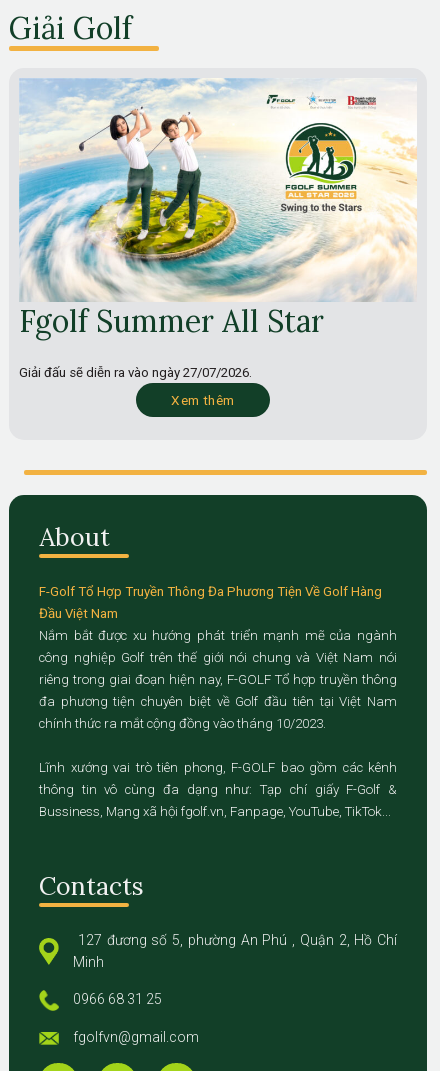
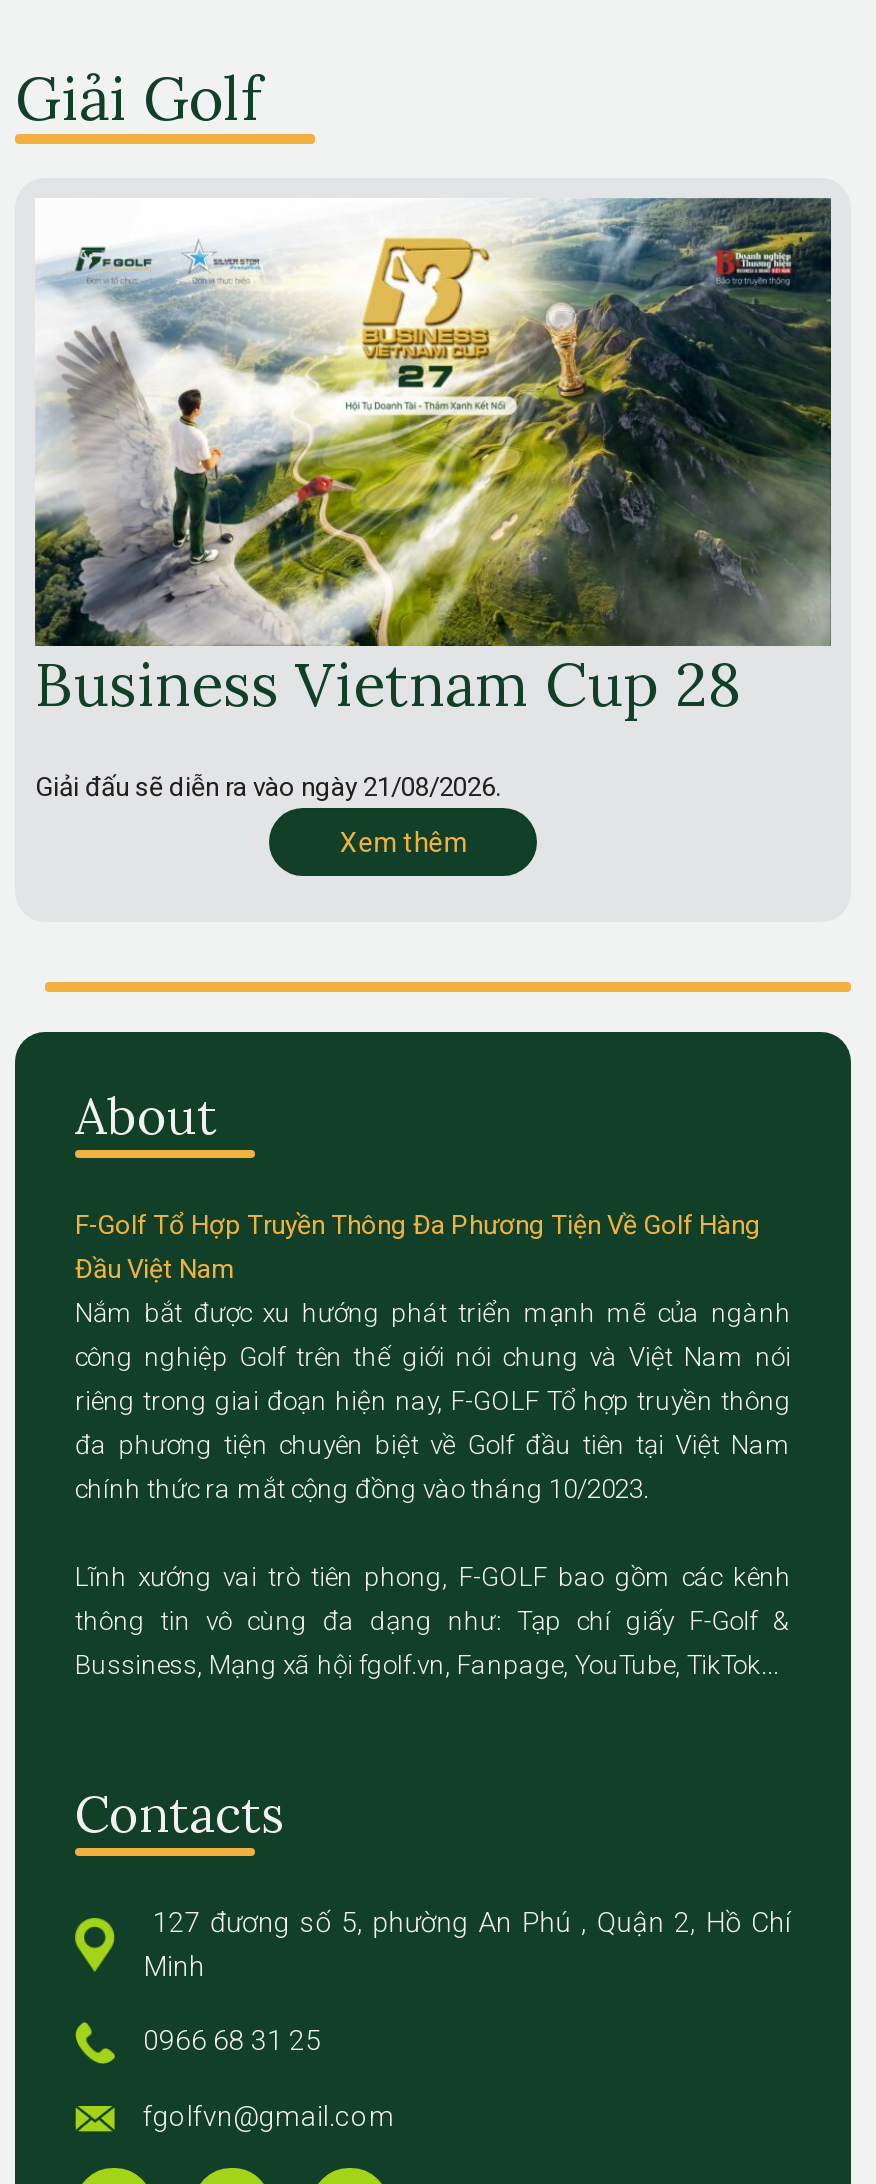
[19,78,417,340] [image] | Fgolf Summer All Star -> [33,196,833,721] [image] | Business Vietnam Cup 28
[19,365,252,380] Giải đấu sẽ diễn ra vào ngày 27/07/2026. -> [35,771,501,801] Giải đấu sẽ diễn ra vào ngày 21/08/2026.

